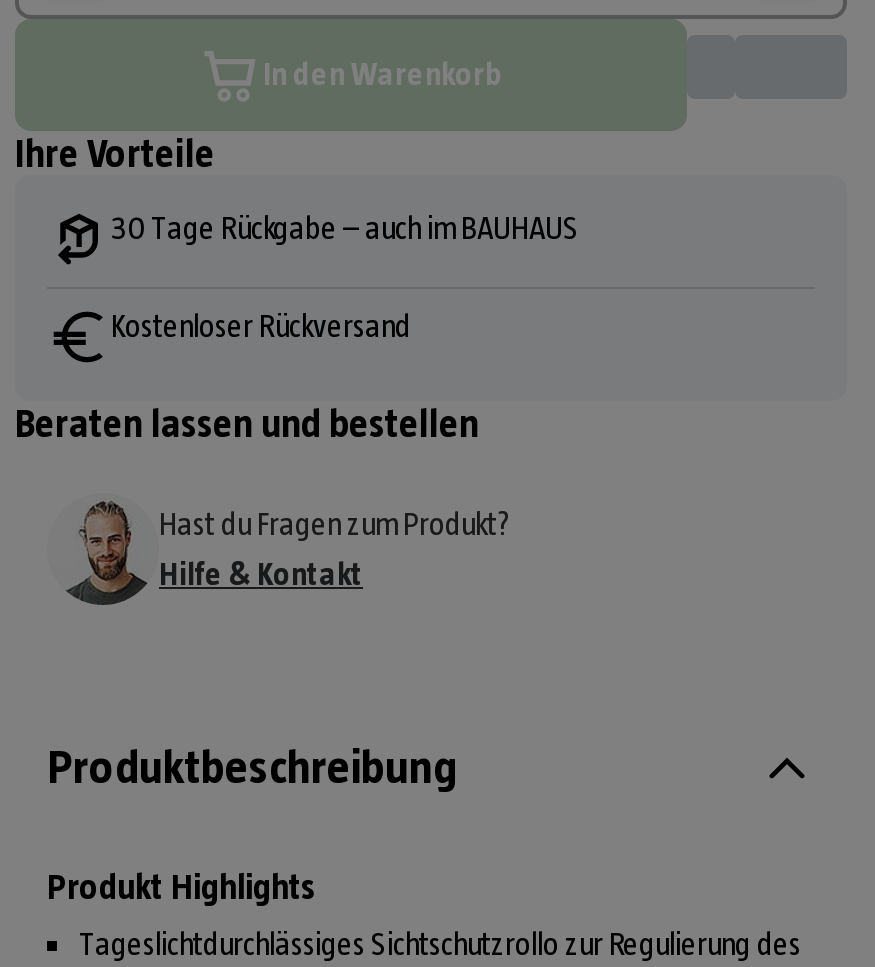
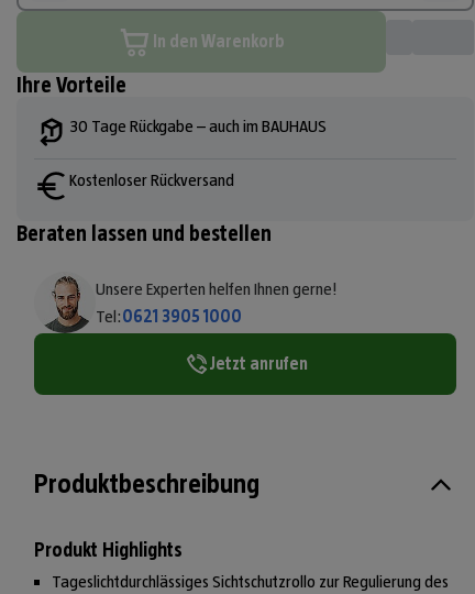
[159,507,509,591] Hast du Fragen zum Produkt? | Hilfe & Kontakt -> [96,279,336,373] Unsere Experten helfen Ihnen gerne! | Tel: 0621 3905 1000 | Jetzt anrufen

